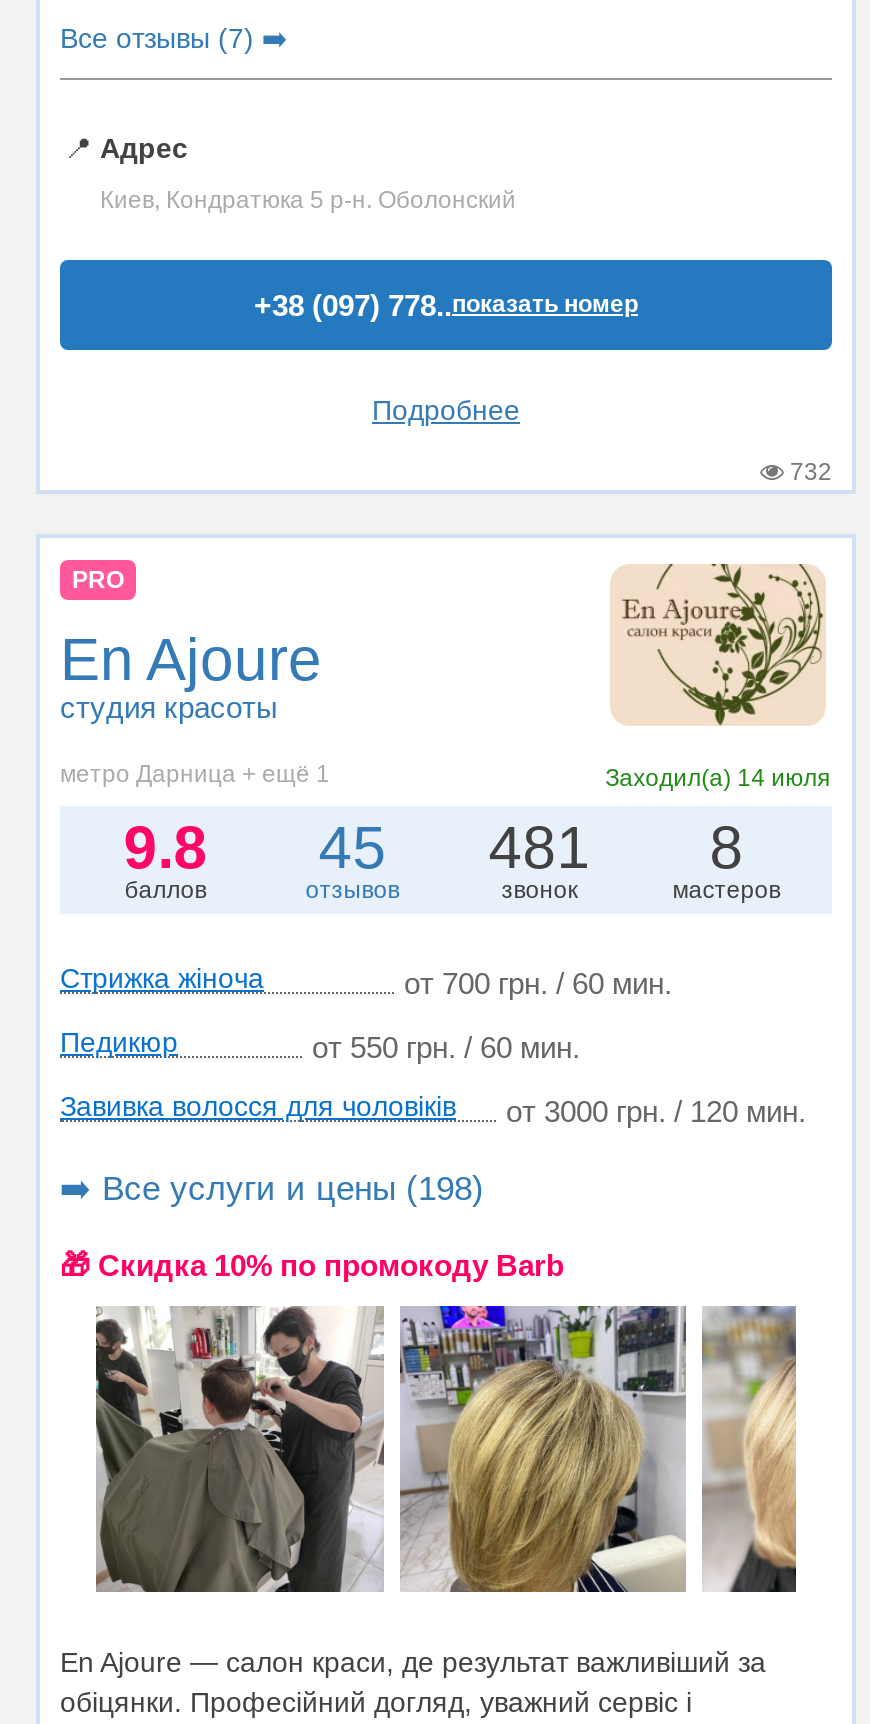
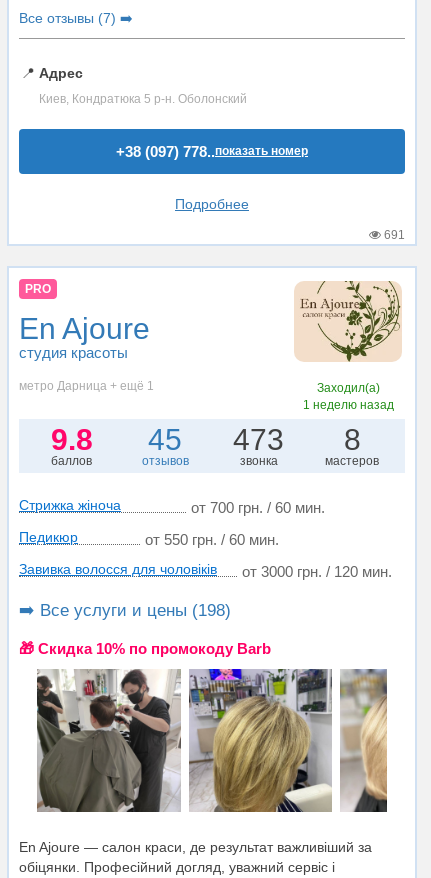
[784,458,832,486] 732 -> [381,228,405,242] 691
[605,763,831,791] Заходил(а) 14 июля -> [303,381,394,412] Заходил(а) | 1 неделю назад
[488,813,590,903] 481 | звонок -> [233,423,284,468] 473 | звонка

